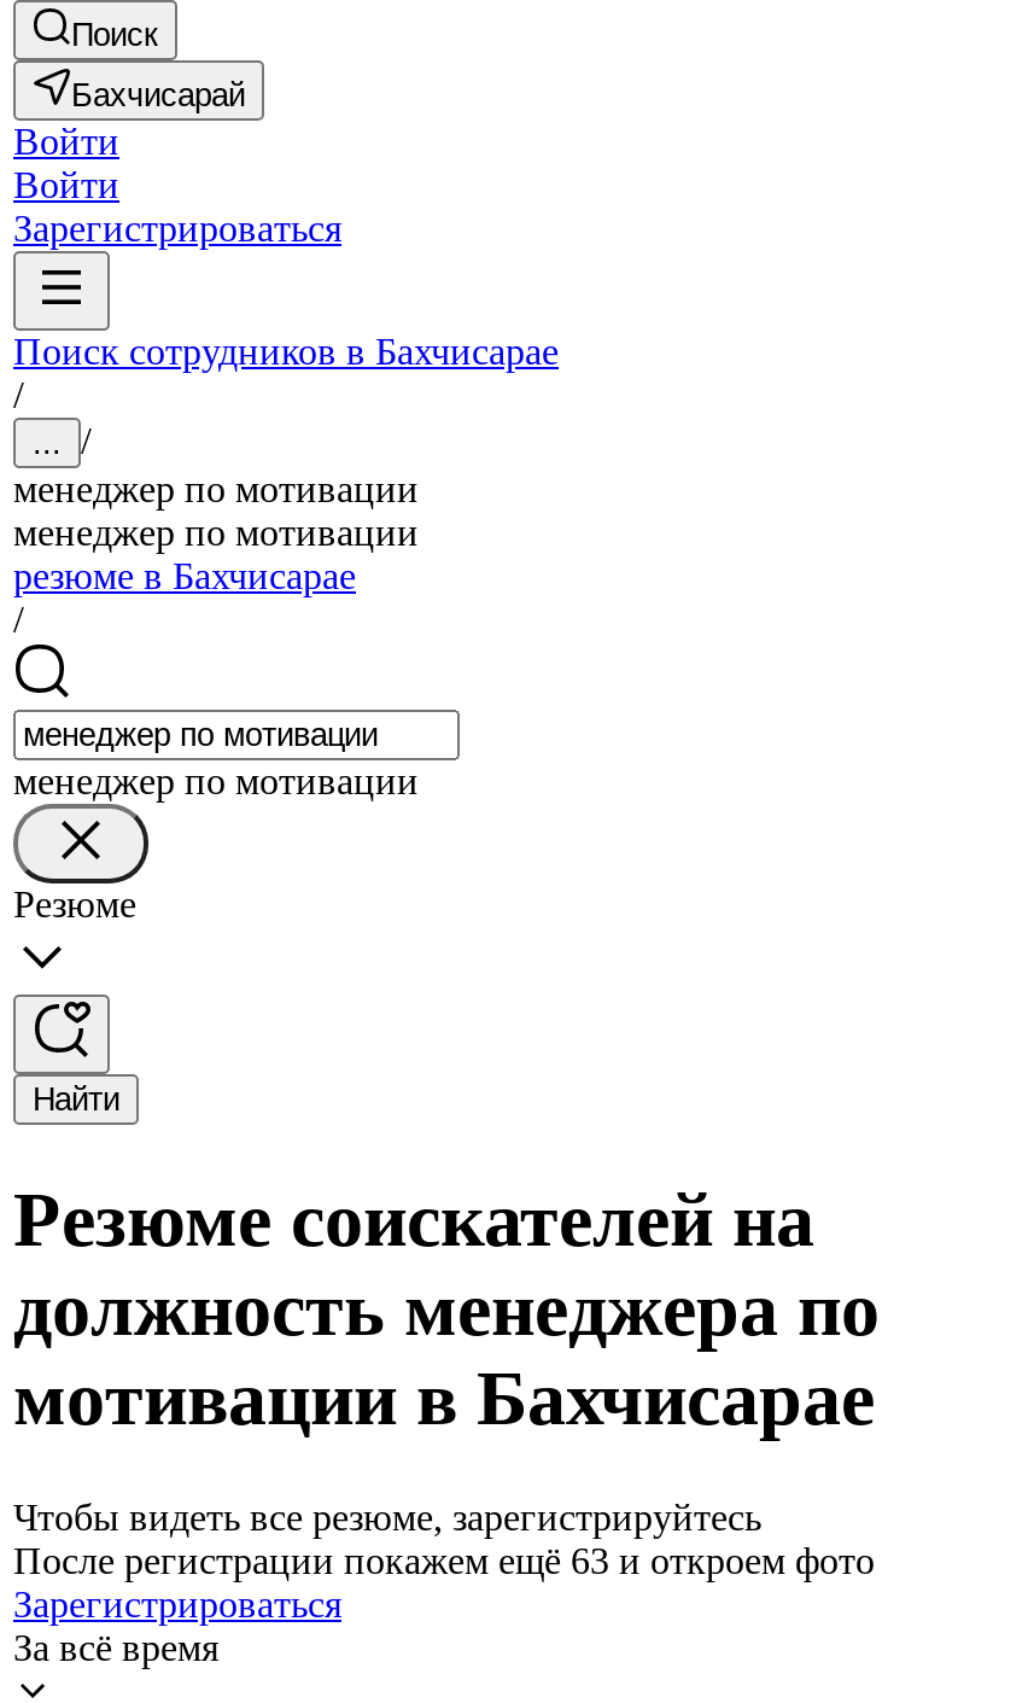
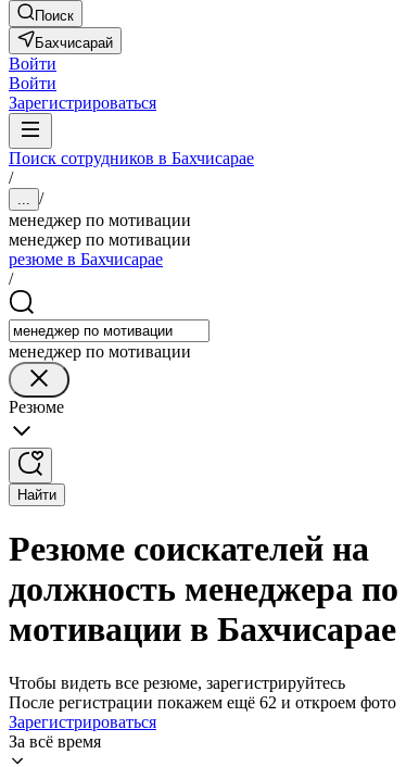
[13,1540,875,1581] После регистрации покажем ещё 63 и откроем фото -> [9,693,396,711] После регистрации покажем ещё 62 и откроем фото

